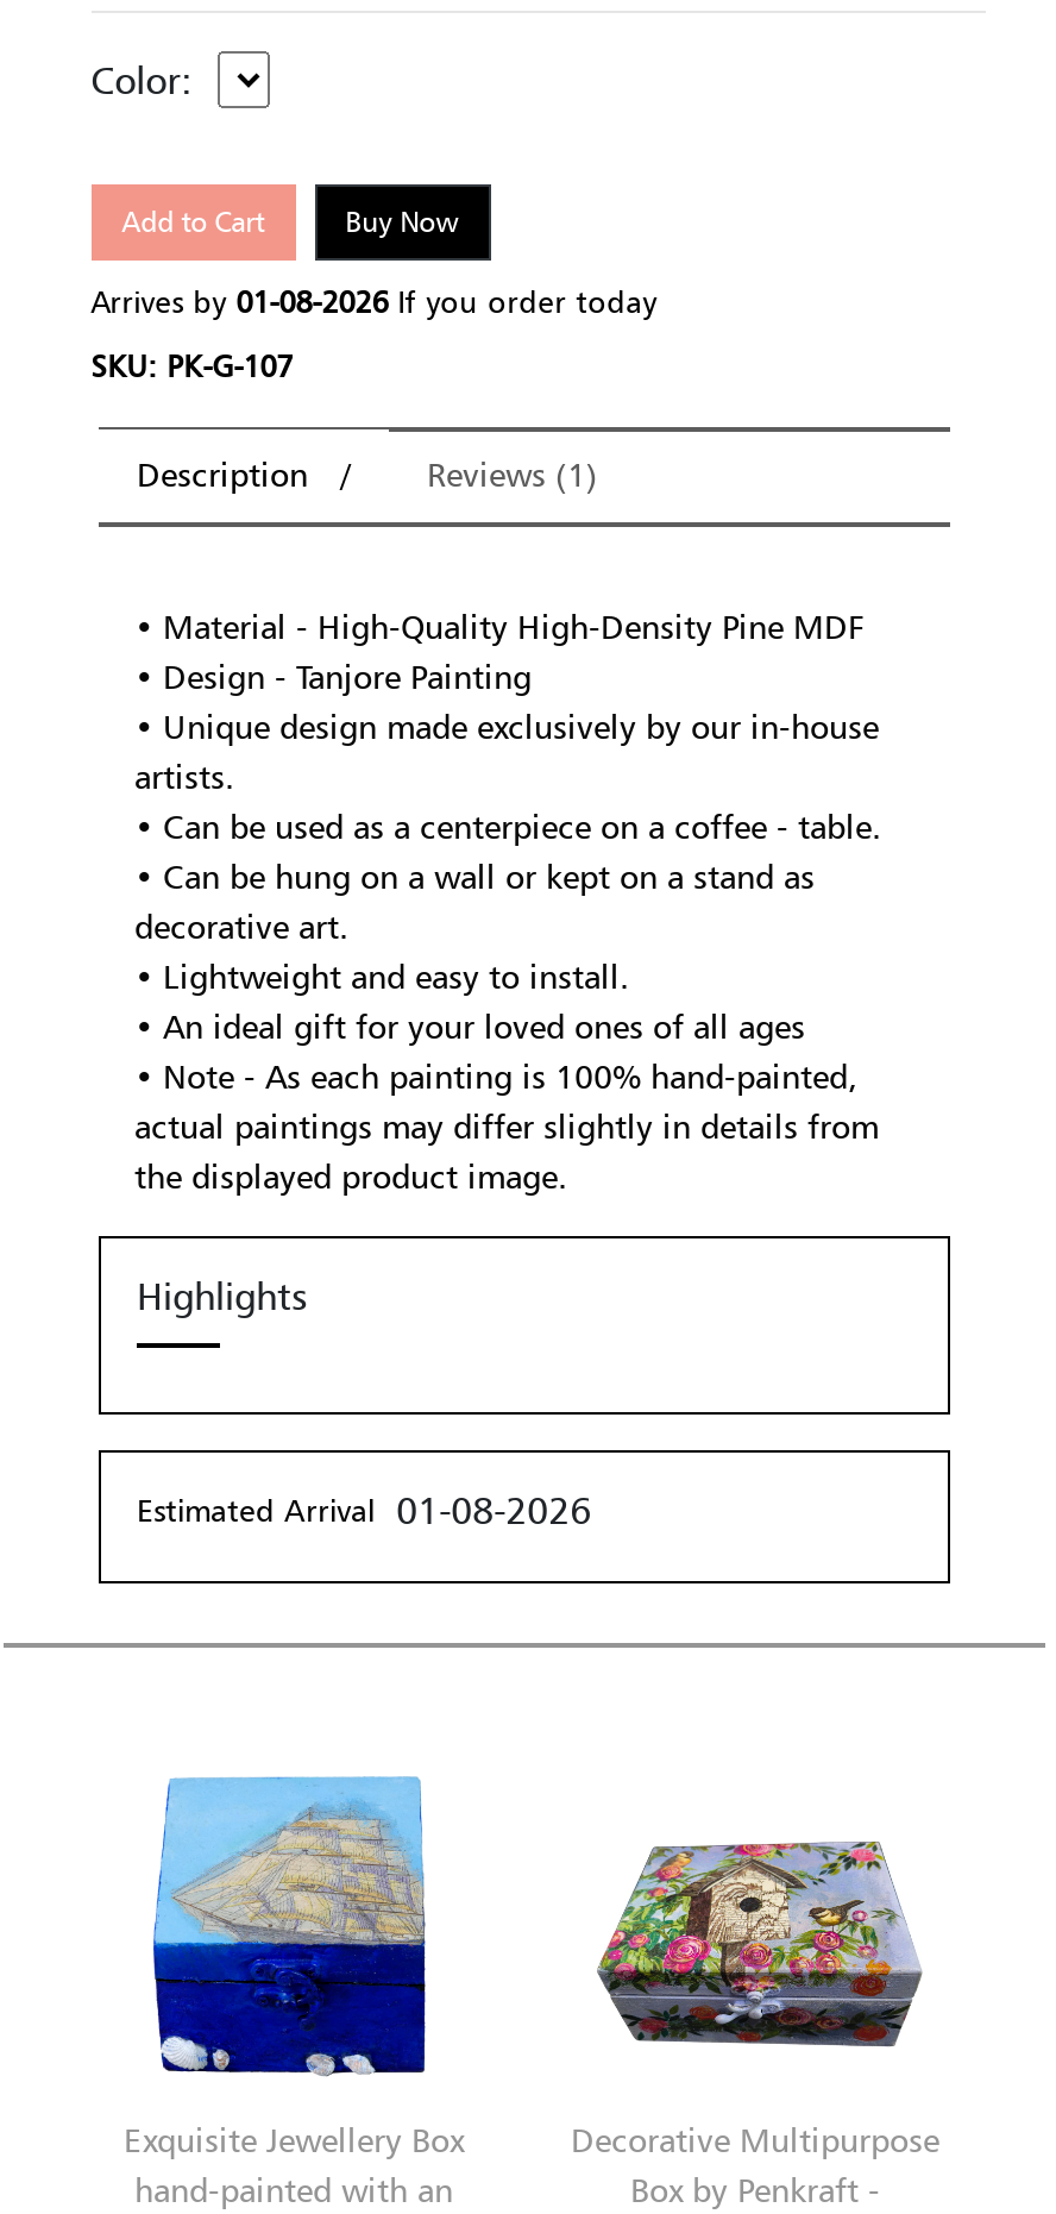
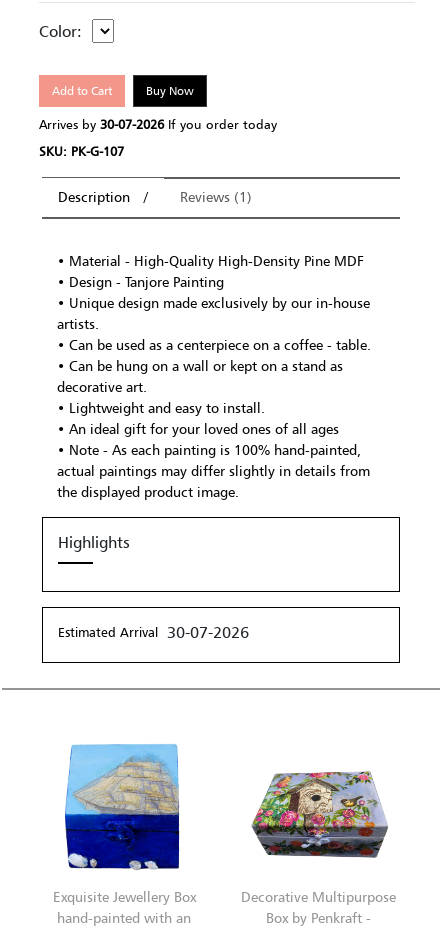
[91,284,657,319] Arrives by 01-08-2026 If you order today -> [39,117,277,132] Arrives by 30-07-2026 If you order today
[137,1485,591,1533] Estimated Arrival 01-08-2026 -> [58,622,249,642] Estimated Arrival 30-07-2026

